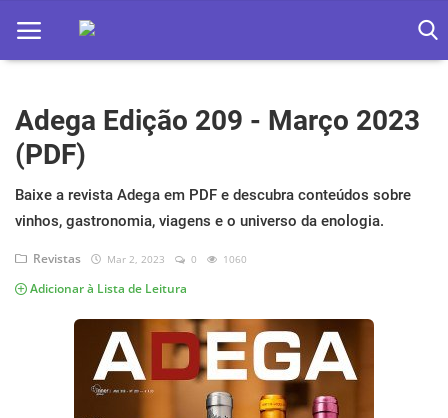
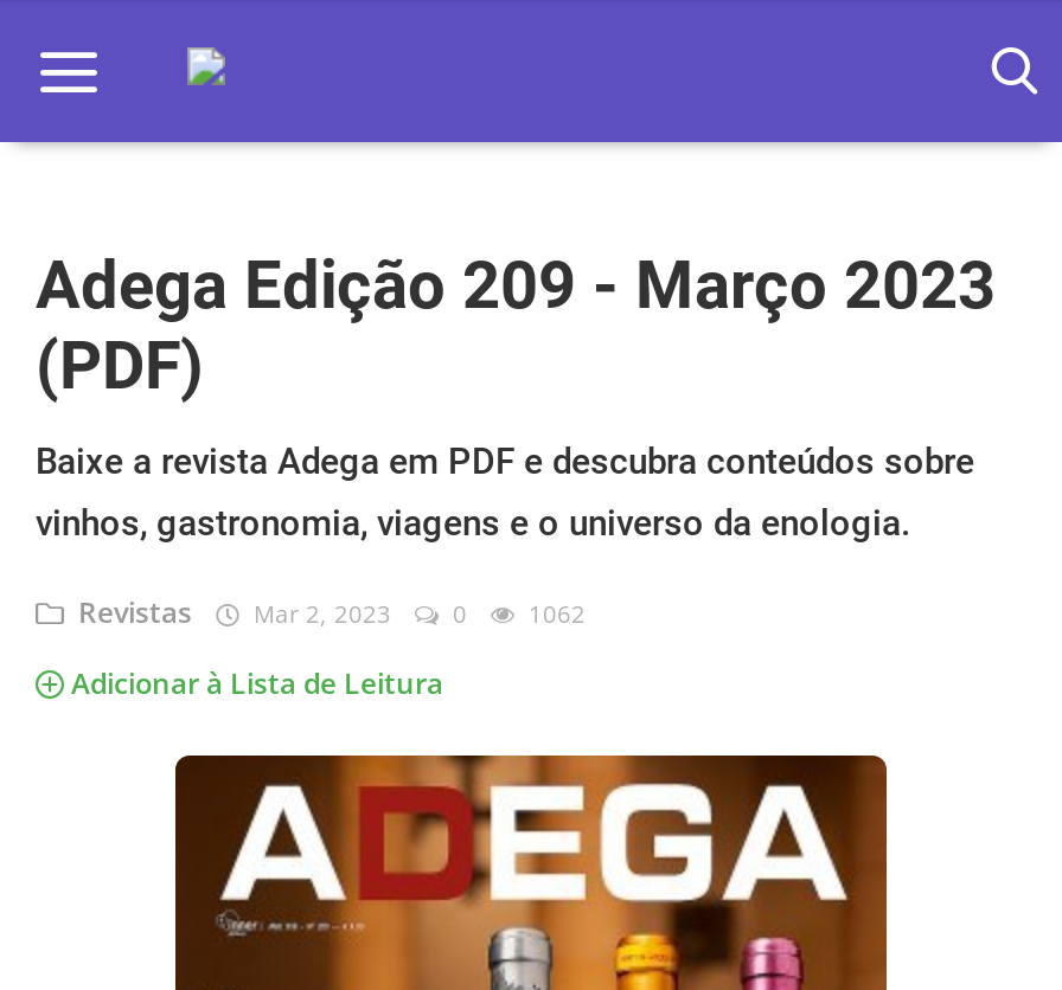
[27,250,247,267] Revistas Mar 2, 2023 0 1060 -> [64,592,586,632] Revistas Mar 2, 2023 0 1062

